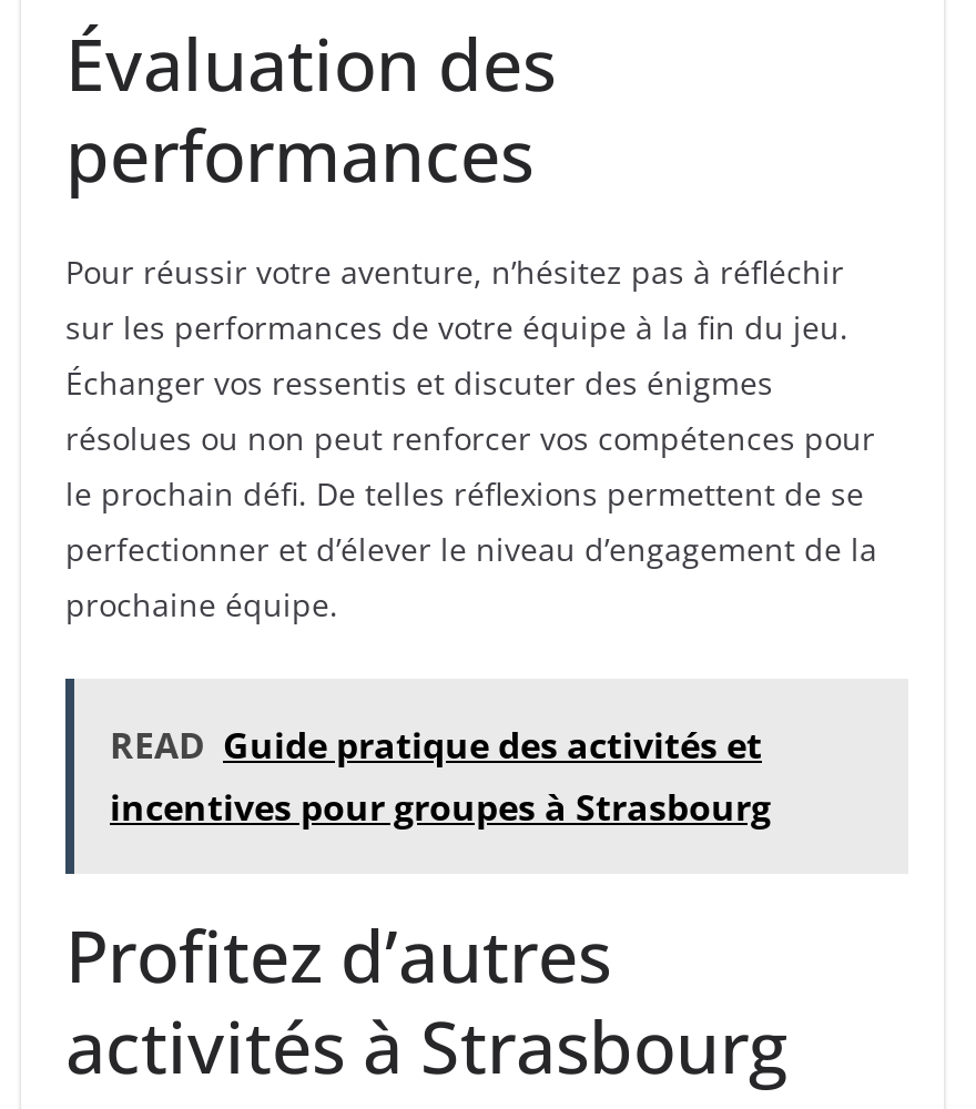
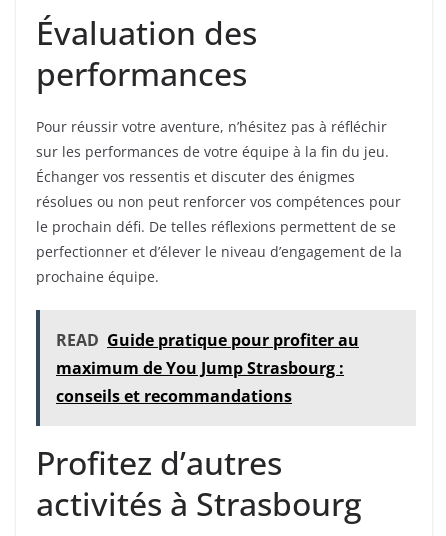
[110,720,771,831] READ Guide pratique des activités et | incentives pour groupes à Strasbourg -> [56,329,359,407] READ Guide pratique pour profiter au | maximum de You Jump Strasbourg : | conseils et recommandations

